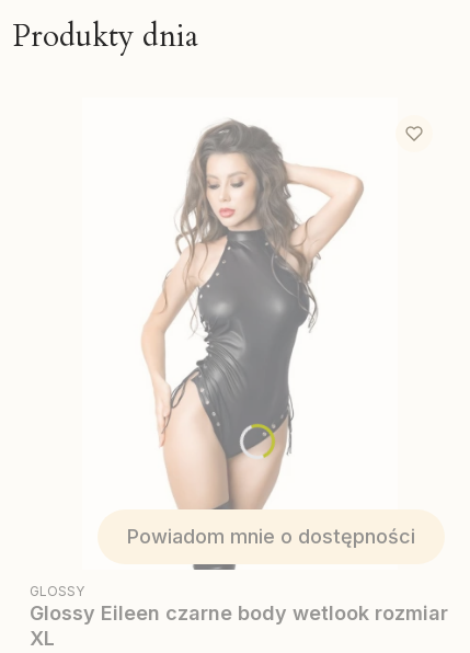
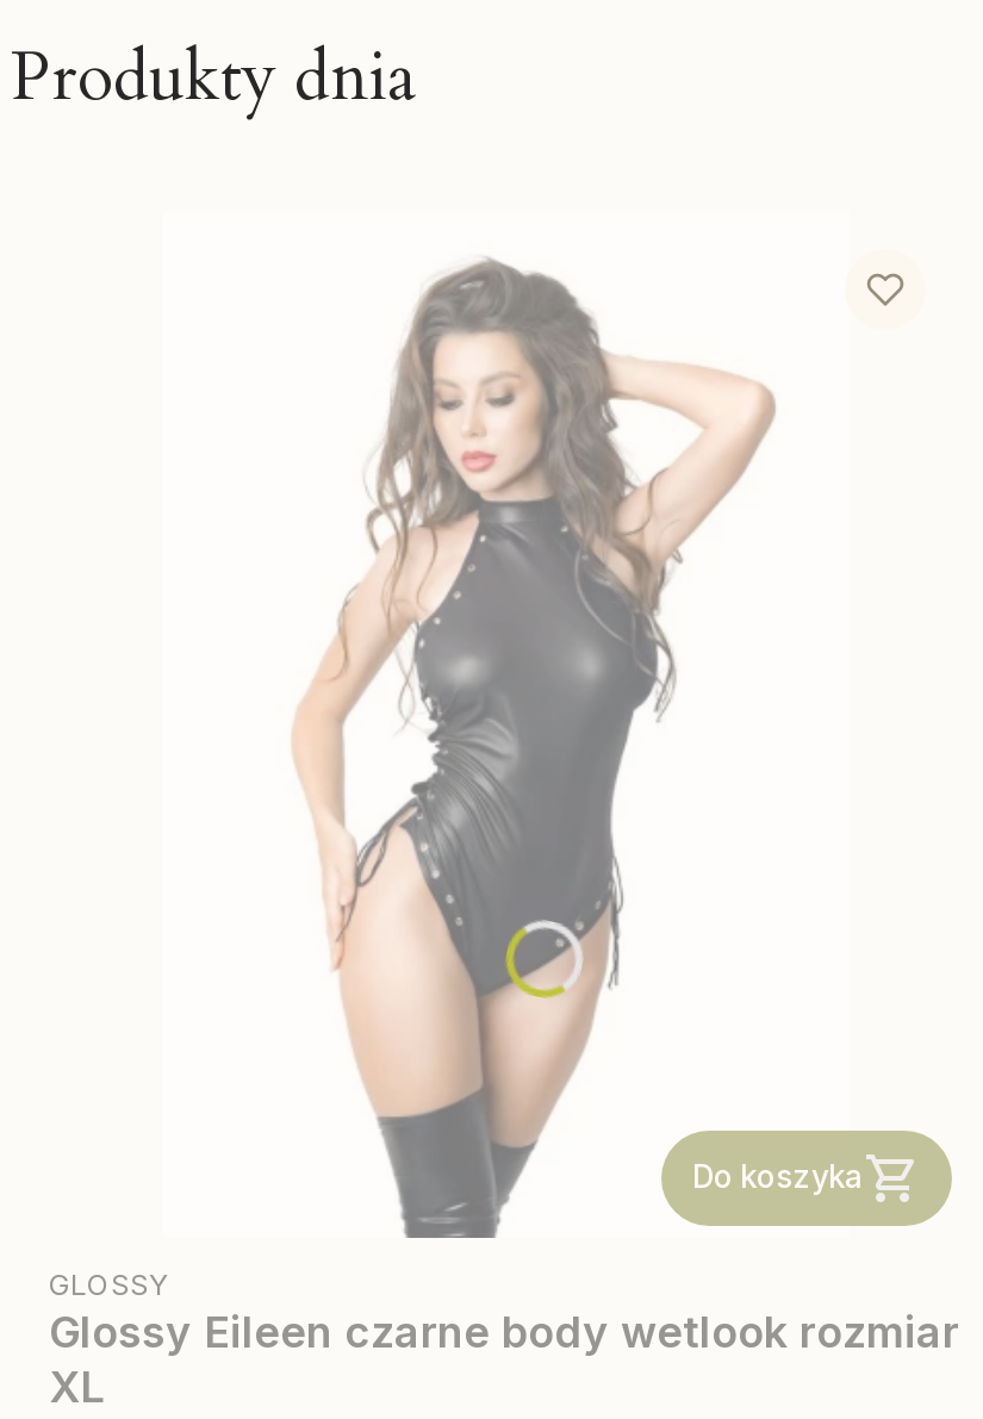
[239,423,276,460] [image] -> [504,919,585,1000] [image]
[127,525,415,548] Powiadom mnie o dostępności -> [692,1157,864,1195] Do koszyka

